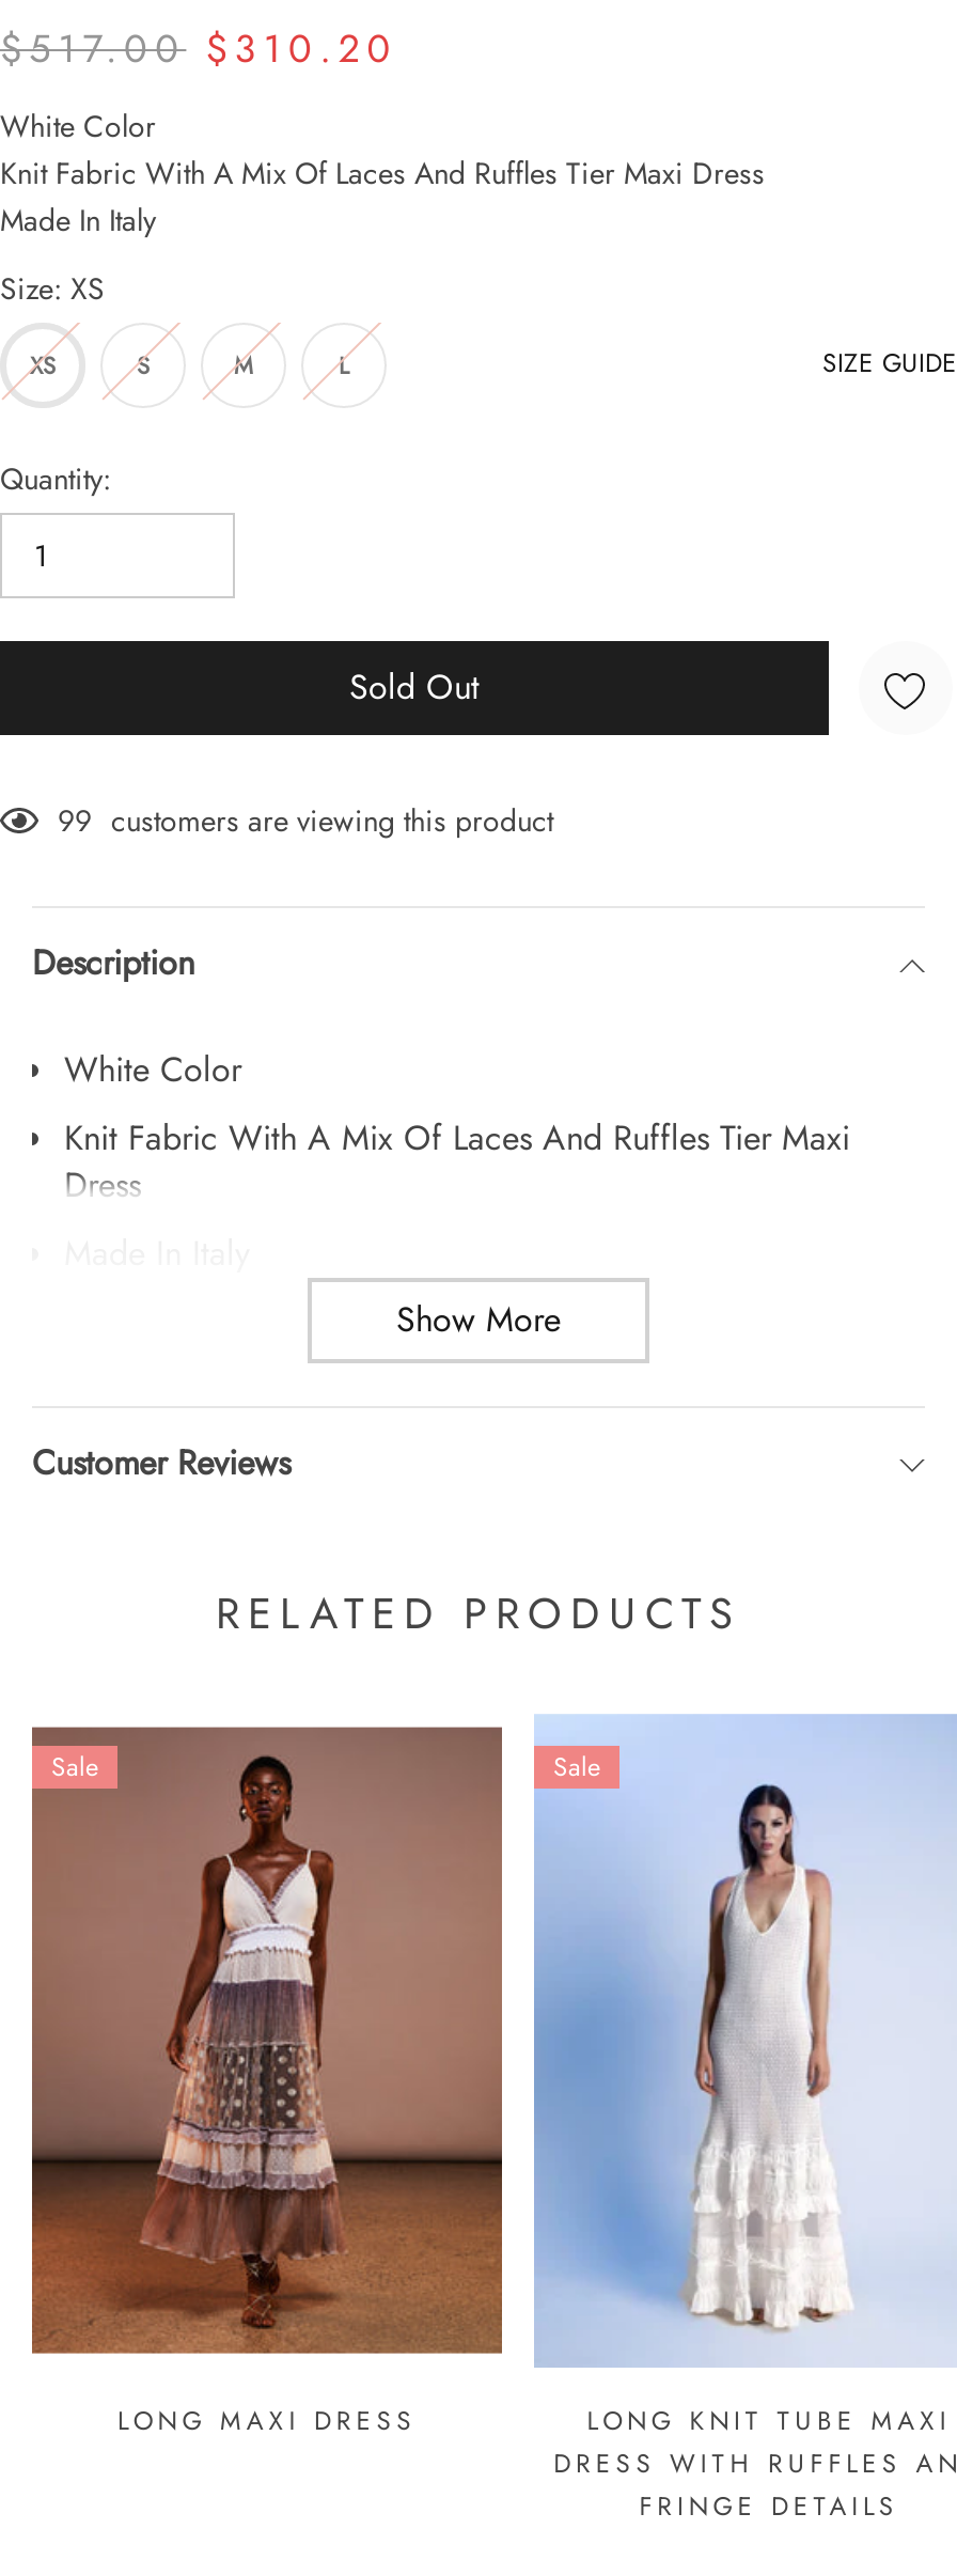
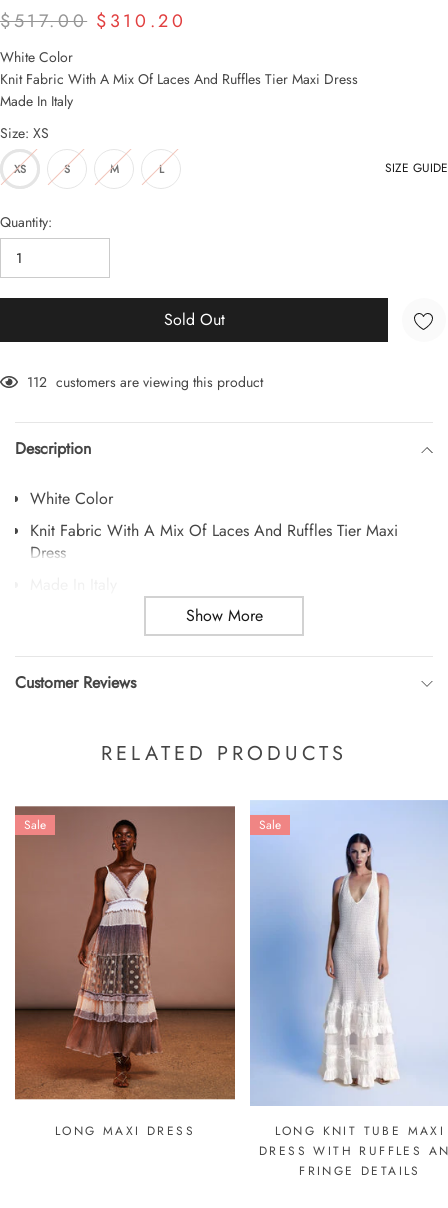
[58,799,553,842] 99 customers are viewing this product -> [27,372,263,392] 112 customers are viewing this product

